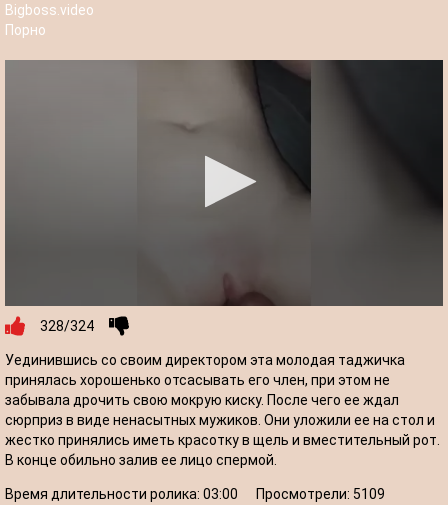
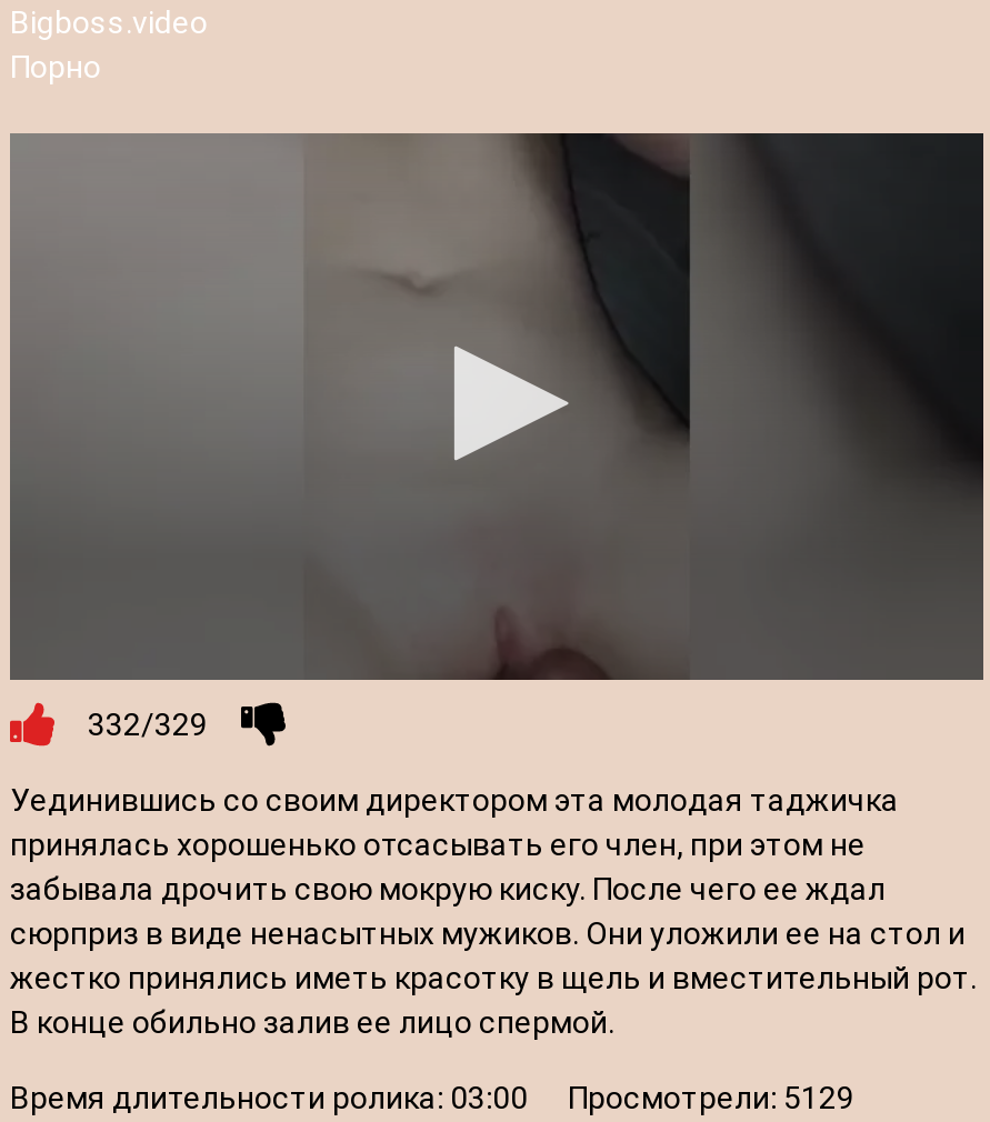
[40,318,94,334] 328/324 -> [88,707,208,743] 332/329
[5,486,385,502] Время длительности ролика: 03:00 Просмотрели: 5109 -> [10,1081,854,1116] Время длительности ролика: 03:00 Просмотрели: 5129

